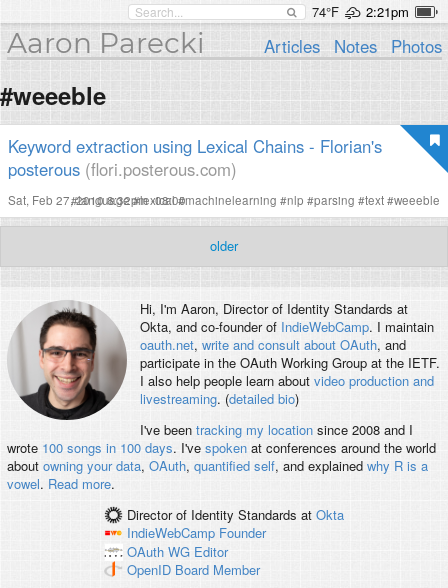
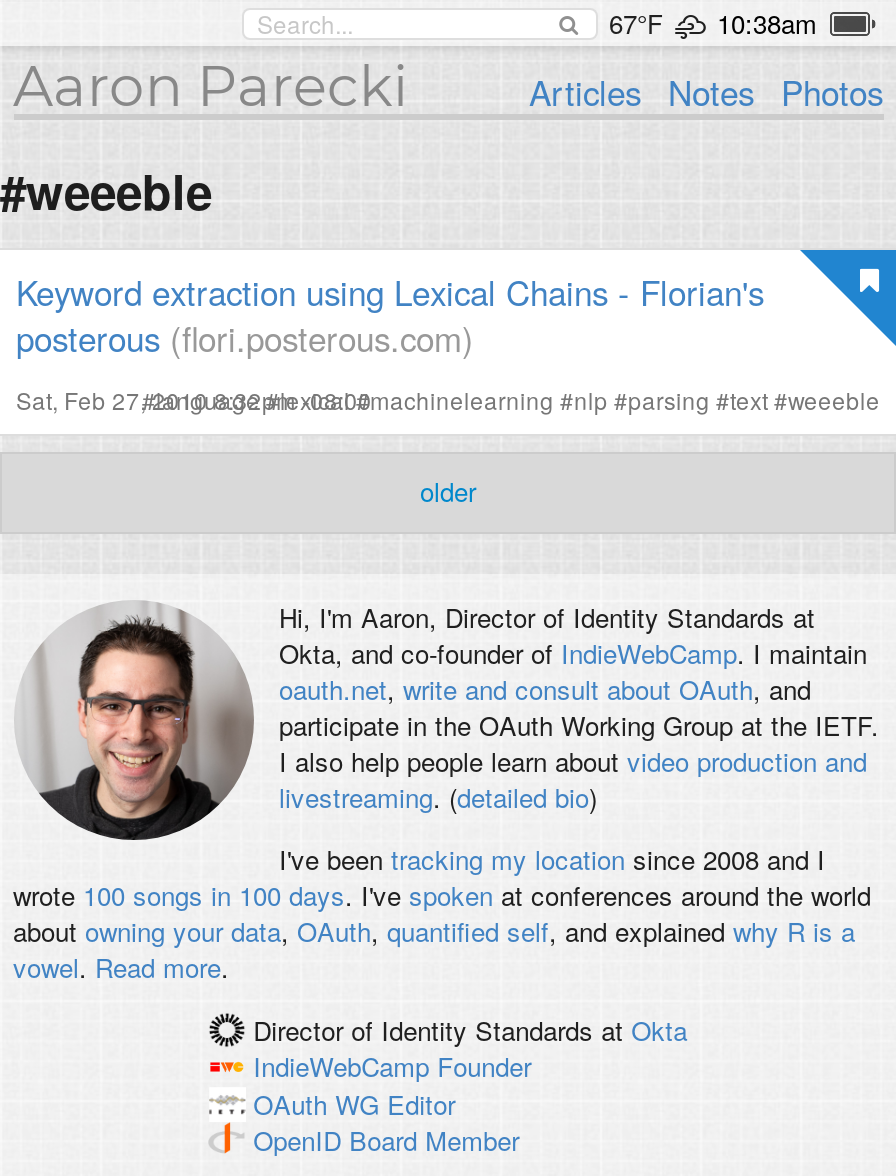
[311,2,408,21] 74°F | 2:21pm -> [609,4,817,42] 67°F | 10:38am

